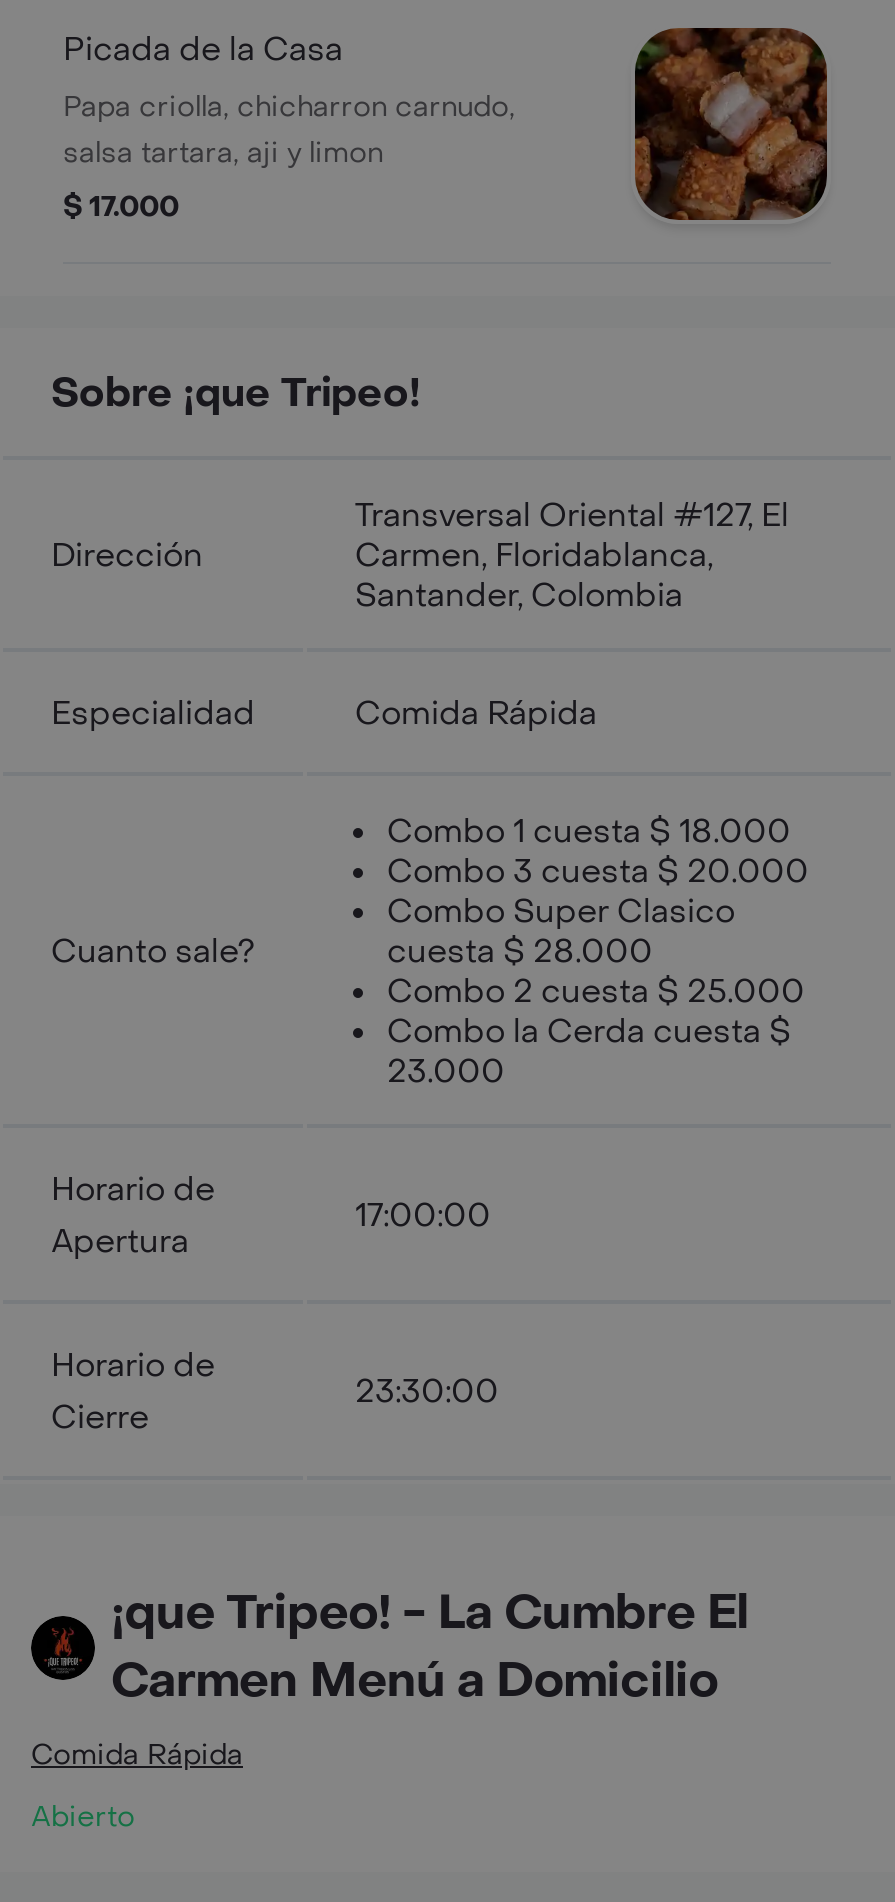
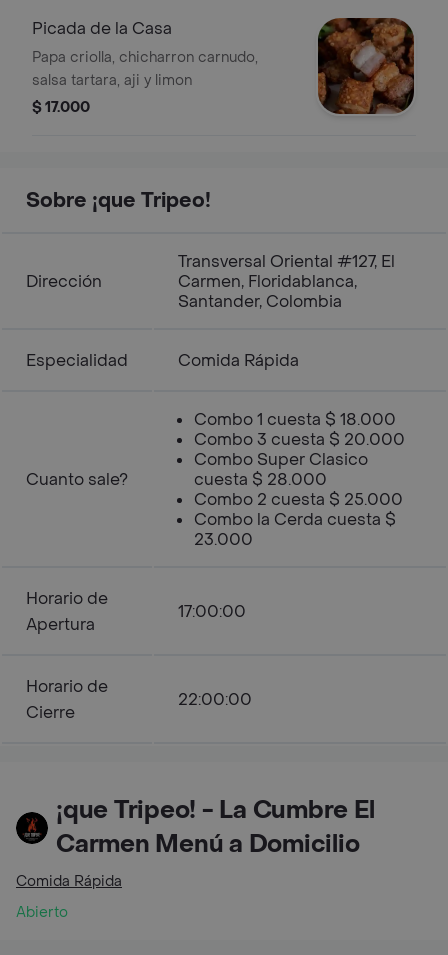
[355,1370,499,1412] 23:30:00 -> [178,689,252,710] 22:00:00

